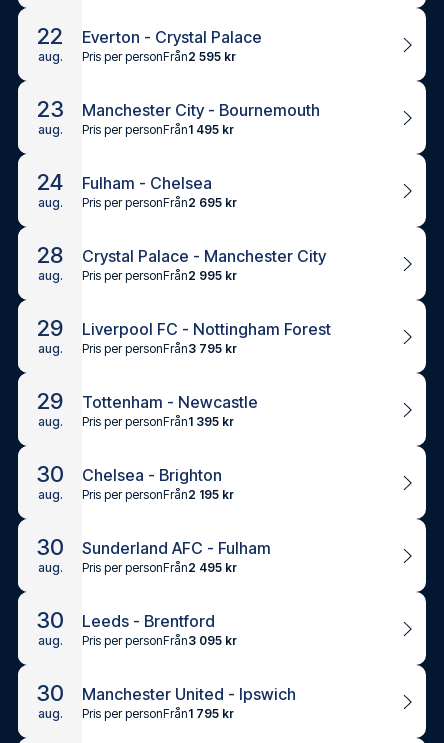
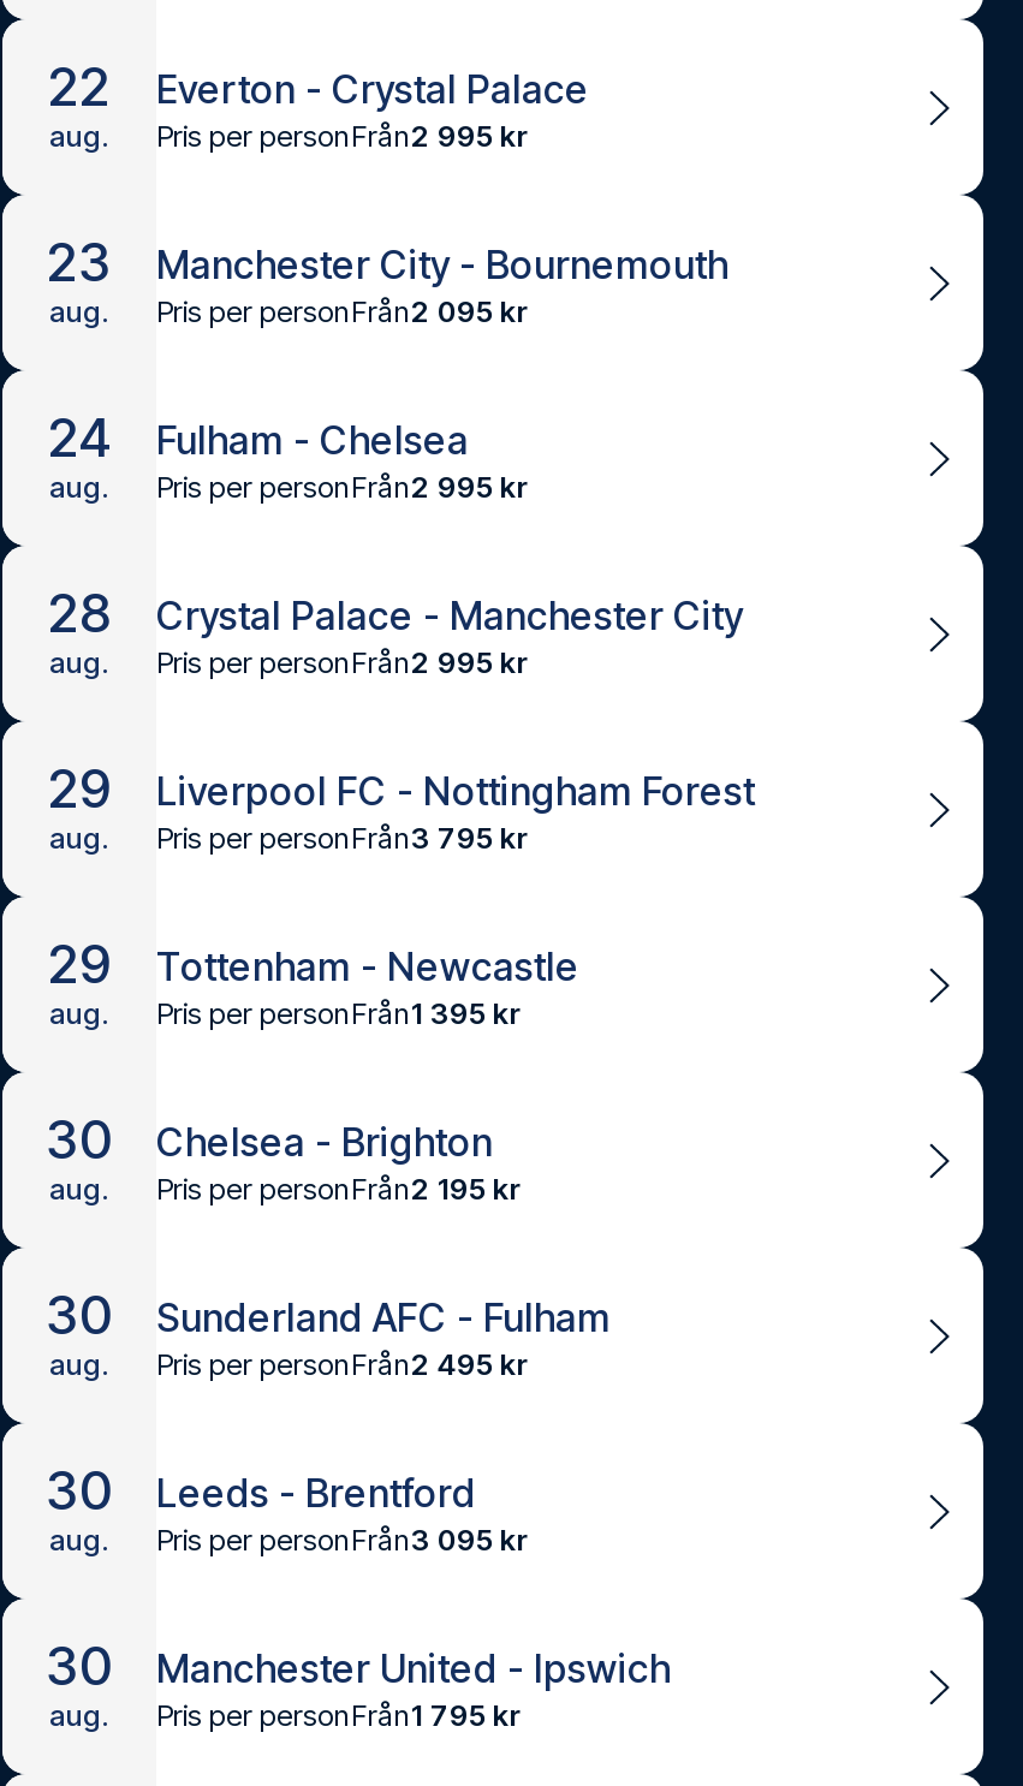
[82,48,236,63] Pris per personFrån2 595 kr -> [156,117,529,153] Pris per personFrån2 995 kr
[82,121,234,136] Pris per personFrån1 495 kr -> [156,292,529,328] Pris per personFrån2 095 kr
[82,194,237,209] Pris per personFrån2 695 kr -> [156,468,529,504] Pris per personFrån2 995 kr

